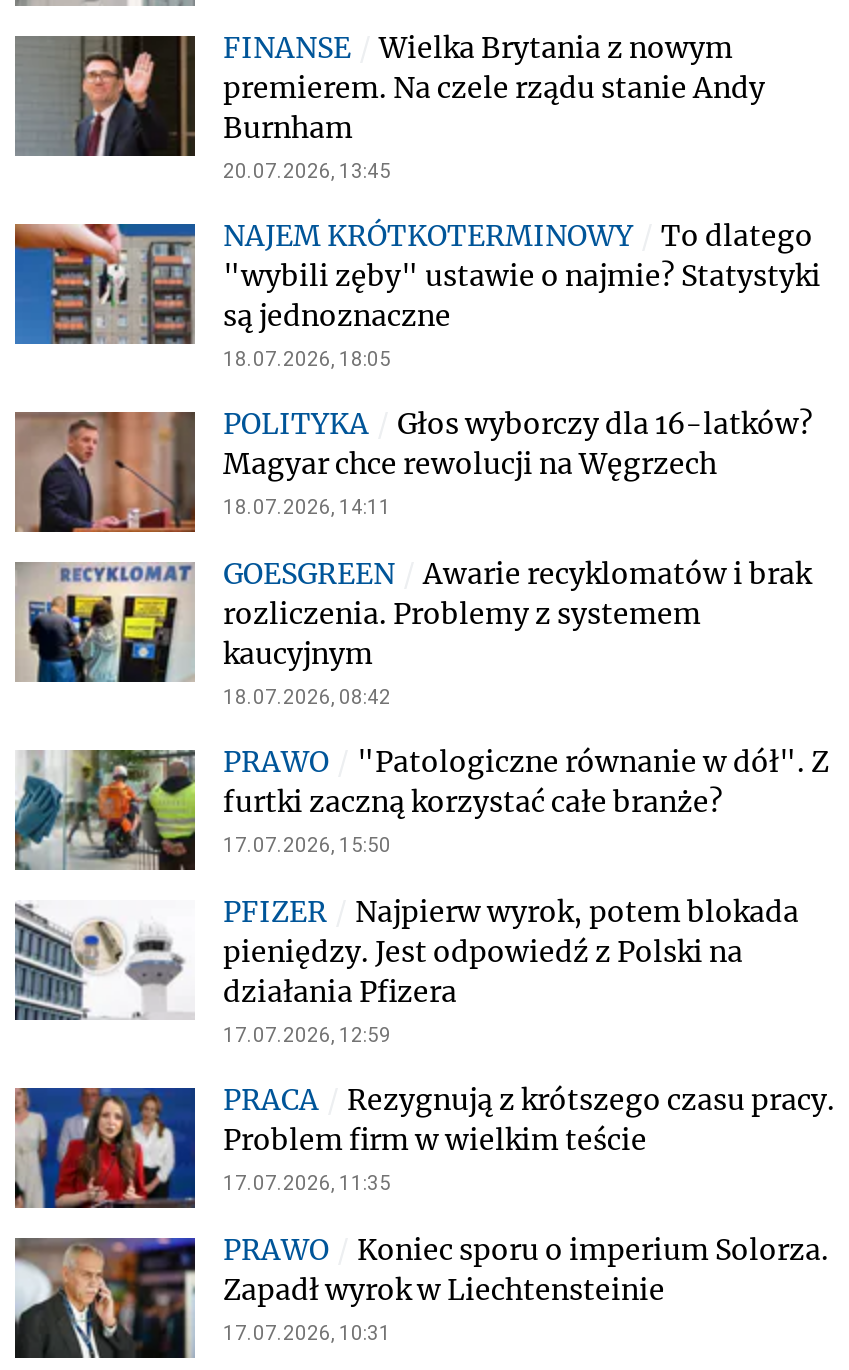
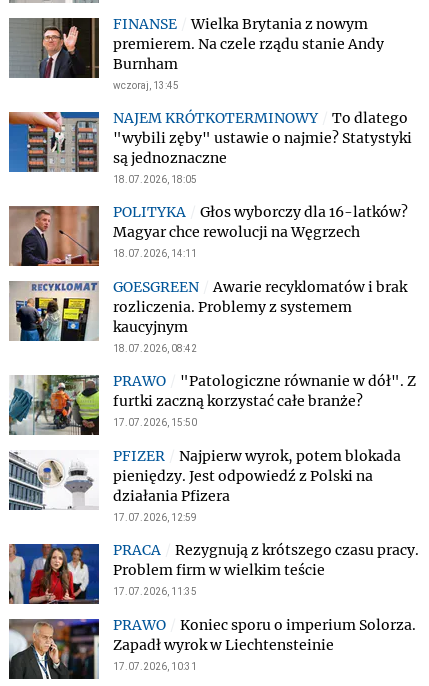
[223,160,391,182] 20.07.2026, 13:45 -> [113,80,179,91] wczoraj, 13:45

